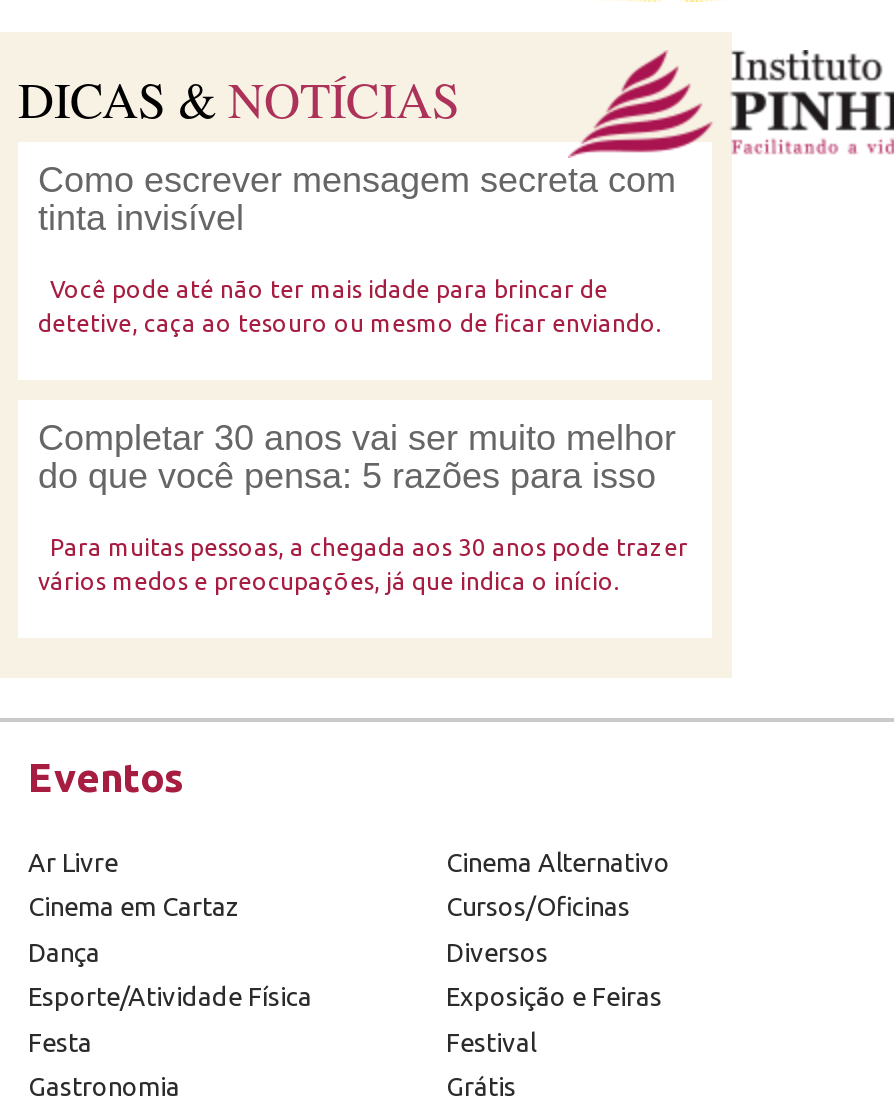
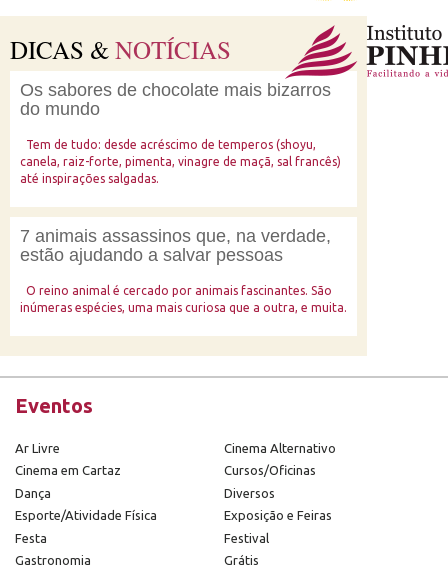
[38,160,676,238] Como escrever mensagem secreta com | tinta invisível -> [20,80,331,119] Os sabores de chocolate mais bizarros | do mundo
[38,276,662,336] Você pode até não ter mais idade para brincar de | detetive, caça ao tesouro ou mesmo de ficar enviando. -> [20,138,341,185] Tem de tudo: desde acréscimo de temperos (shoyu, | canela, raiz-forte, pimenta, vinagre de maçã, sal francês) | até inspirações salgadas.
[38,418,676,496] Completar 30 anos vai ser muito melhor | do que você pensa: 5 razões para isso -> [20,226,331,265] 7 animais assassinos que, na verdade, | estão ajudando a salvar pessoas
[38,534,688,594] Para muitas pessoas, a chegada aos 30 anos pode trazer | vários medos e preocupações, já que indica o início. -> [20,284,347,314] O reino animal é cercado por animais fascinantes. São | inúmeras espécies, uma mais curiosa que a outra, e muita.

